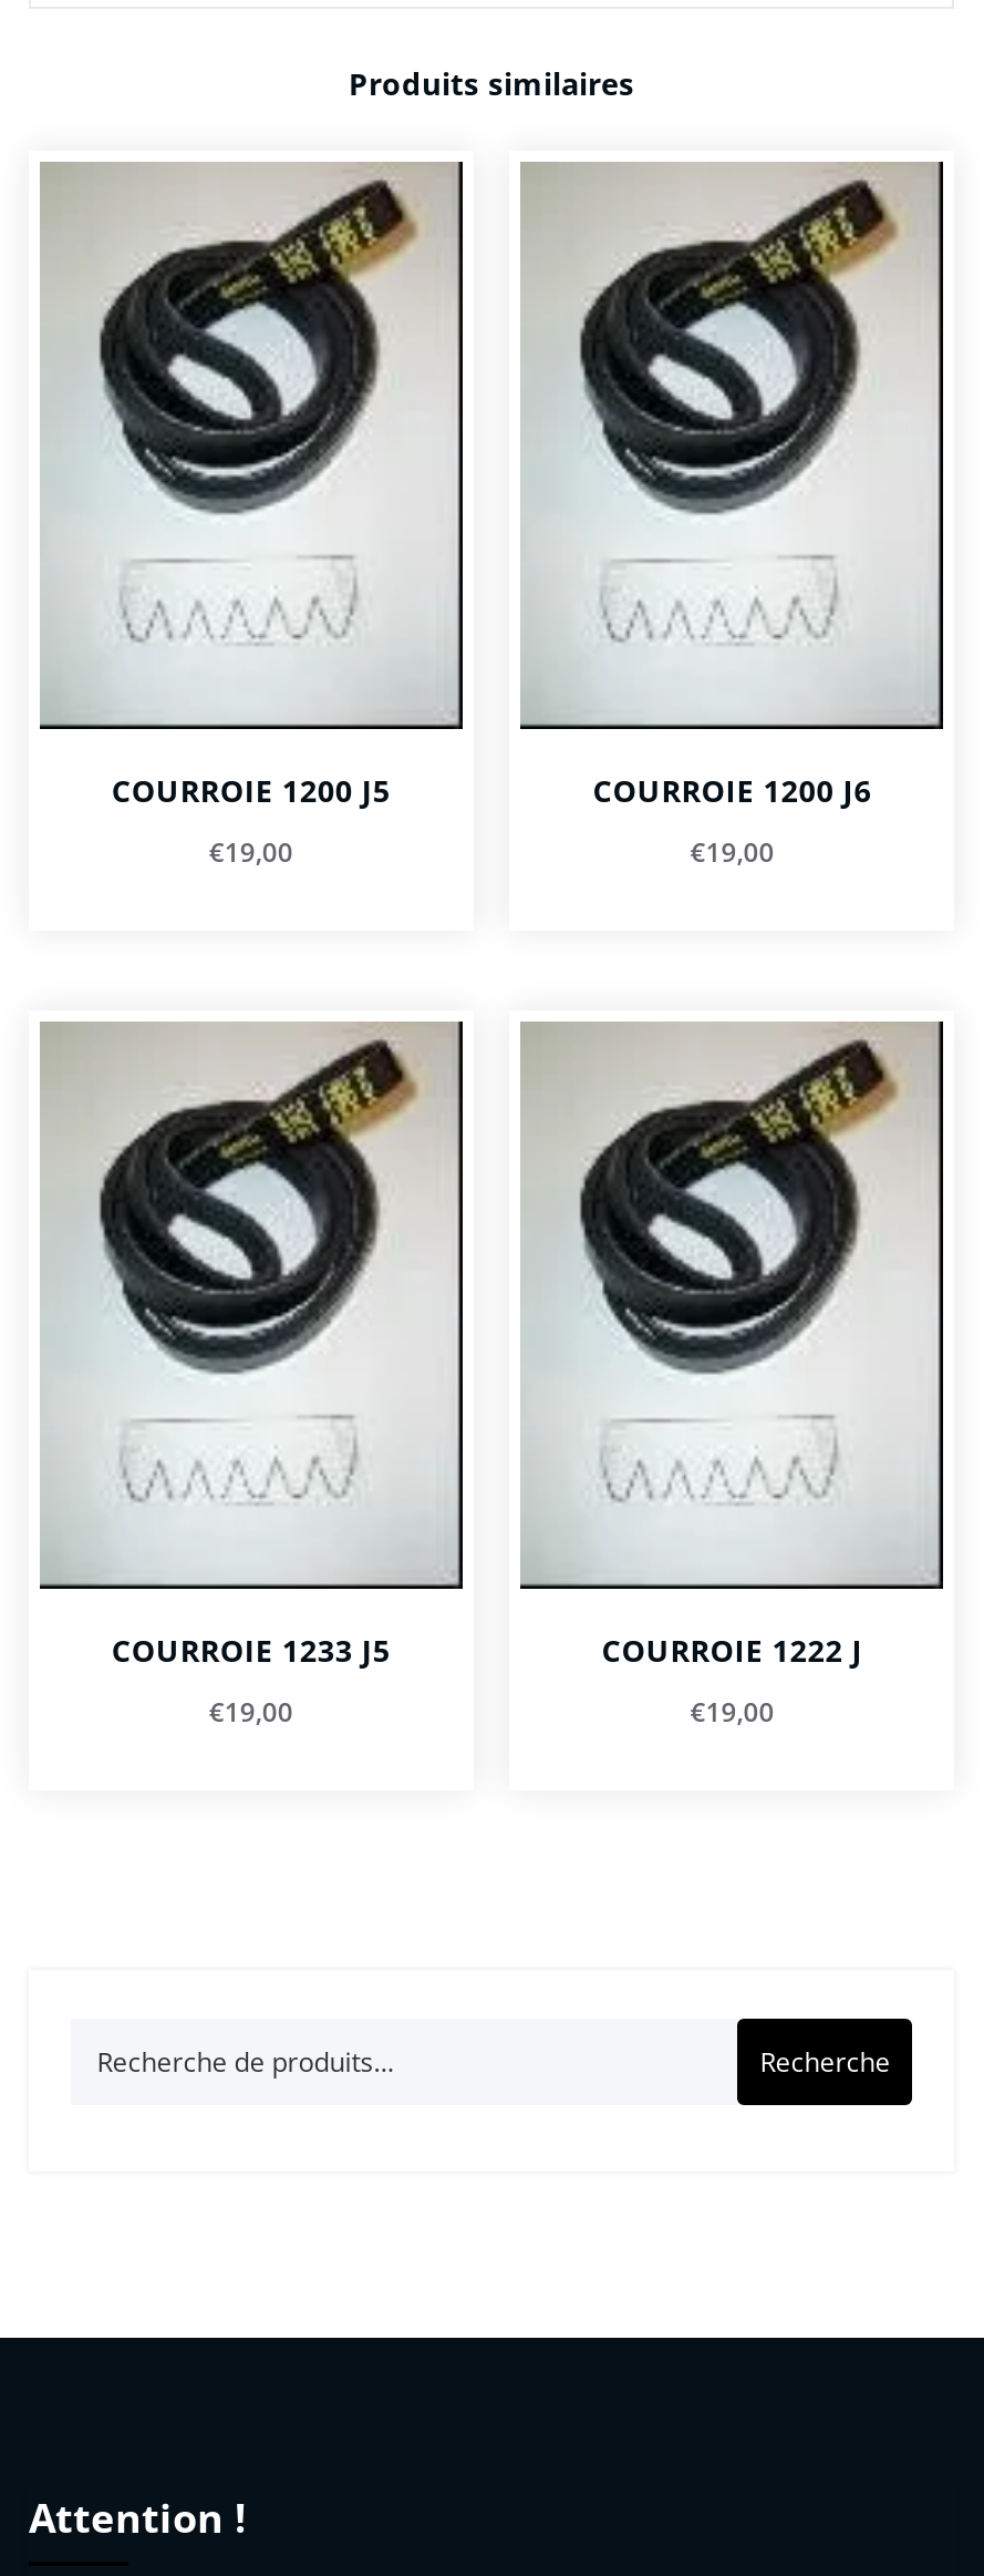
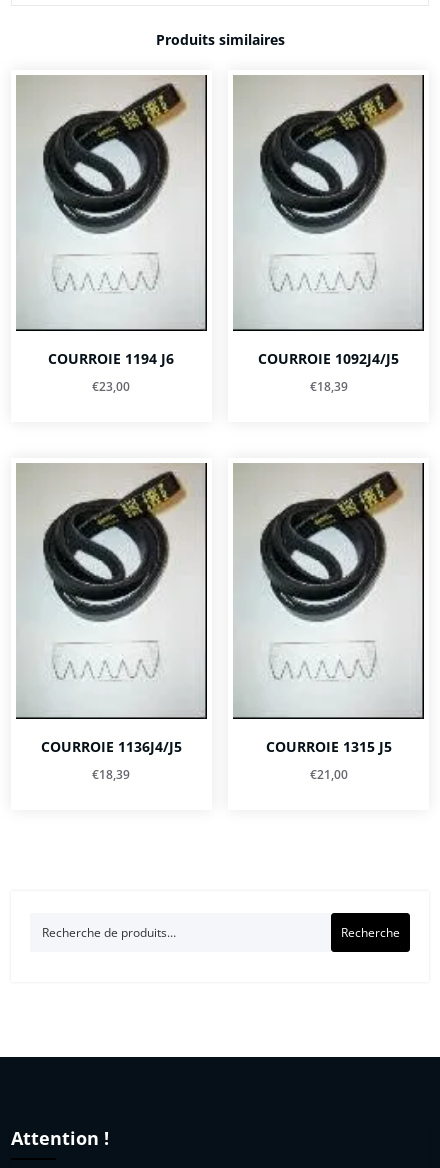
[111,772,390,812] COURROIE 1200 J5 -> [48,350,174,368] COURROIE 1194 J6
[593,772,872,812] COURROIE 1200 J6 -> [258,350,399,368] COURROIE 1092J4/J5
[209,833,293,871] €19,00 -> [92,378,130,395] €23,00
[690,833,774,871] €19,00 -> [310,378,348,395] €18,39
[111,1632,390,1671] COURROIE 1233 J5 -> [41,738,182,756] COURROIE 1136J4/J5
[601,1632,863,1671] COURROIE 1222 J -> [266,738,392,756] COURROIE 1315 J5
[209,1693,293,1731] €19,00 -> [92,766,130,783] €18,39
[690,1693,774,1731] €19,00 -> [310,766,348,783] €21,00

